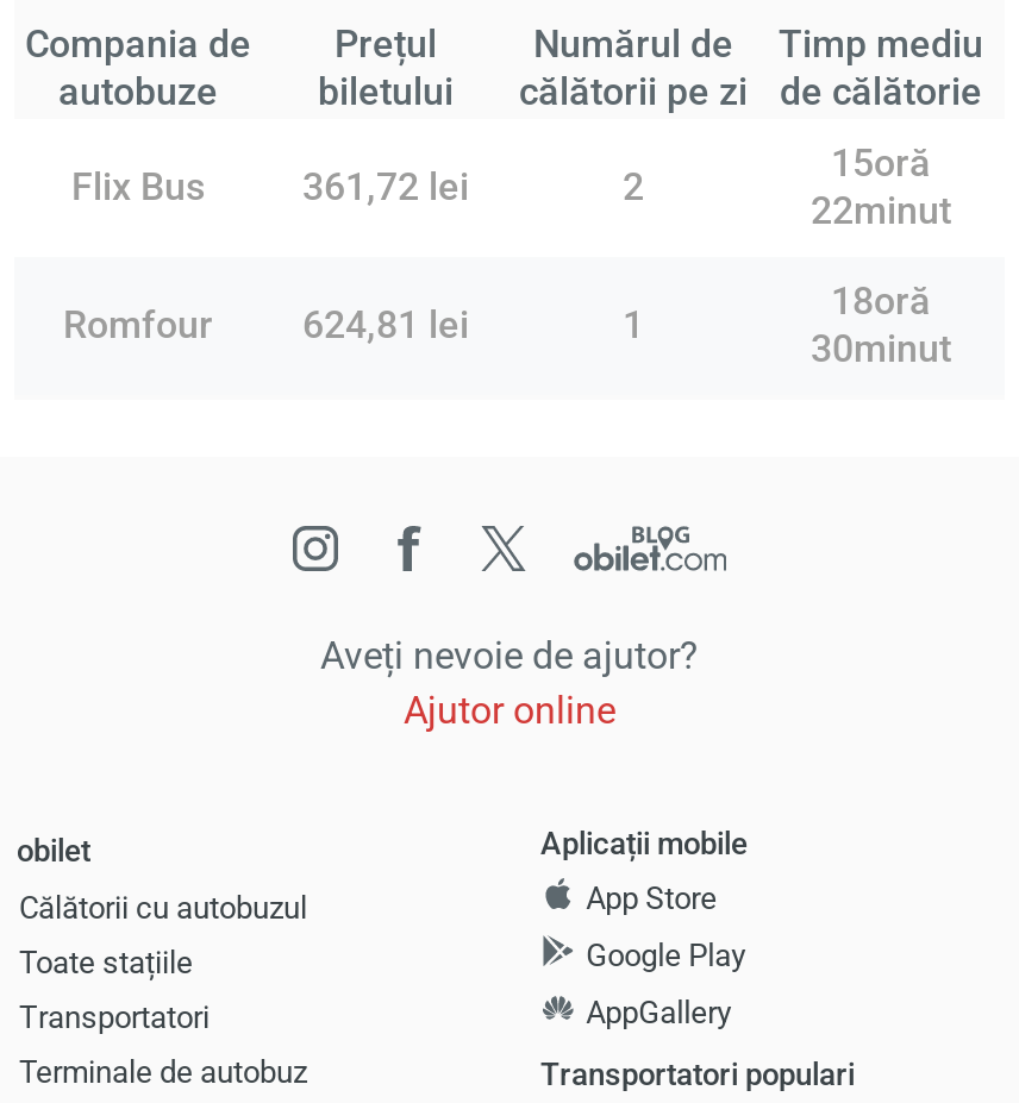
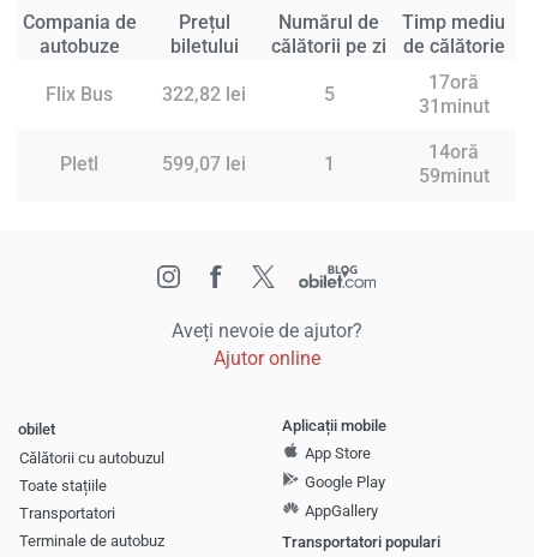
[811,140,951,233] 15oră | 22minut -> [418,71,489,117] 17oră | 31minut
[302,164,644,209] 361,72 lei | 2 -> [162,83,334,105] 322,82 lei | 5
[811,278,951,371] 18oră | 30minut -> [418,140,489,187] 14oră | 59minut
[63,302,469,347] Romfour | 624,81 lei -> [60,152,246,175] Pletl | 599,07 lei

